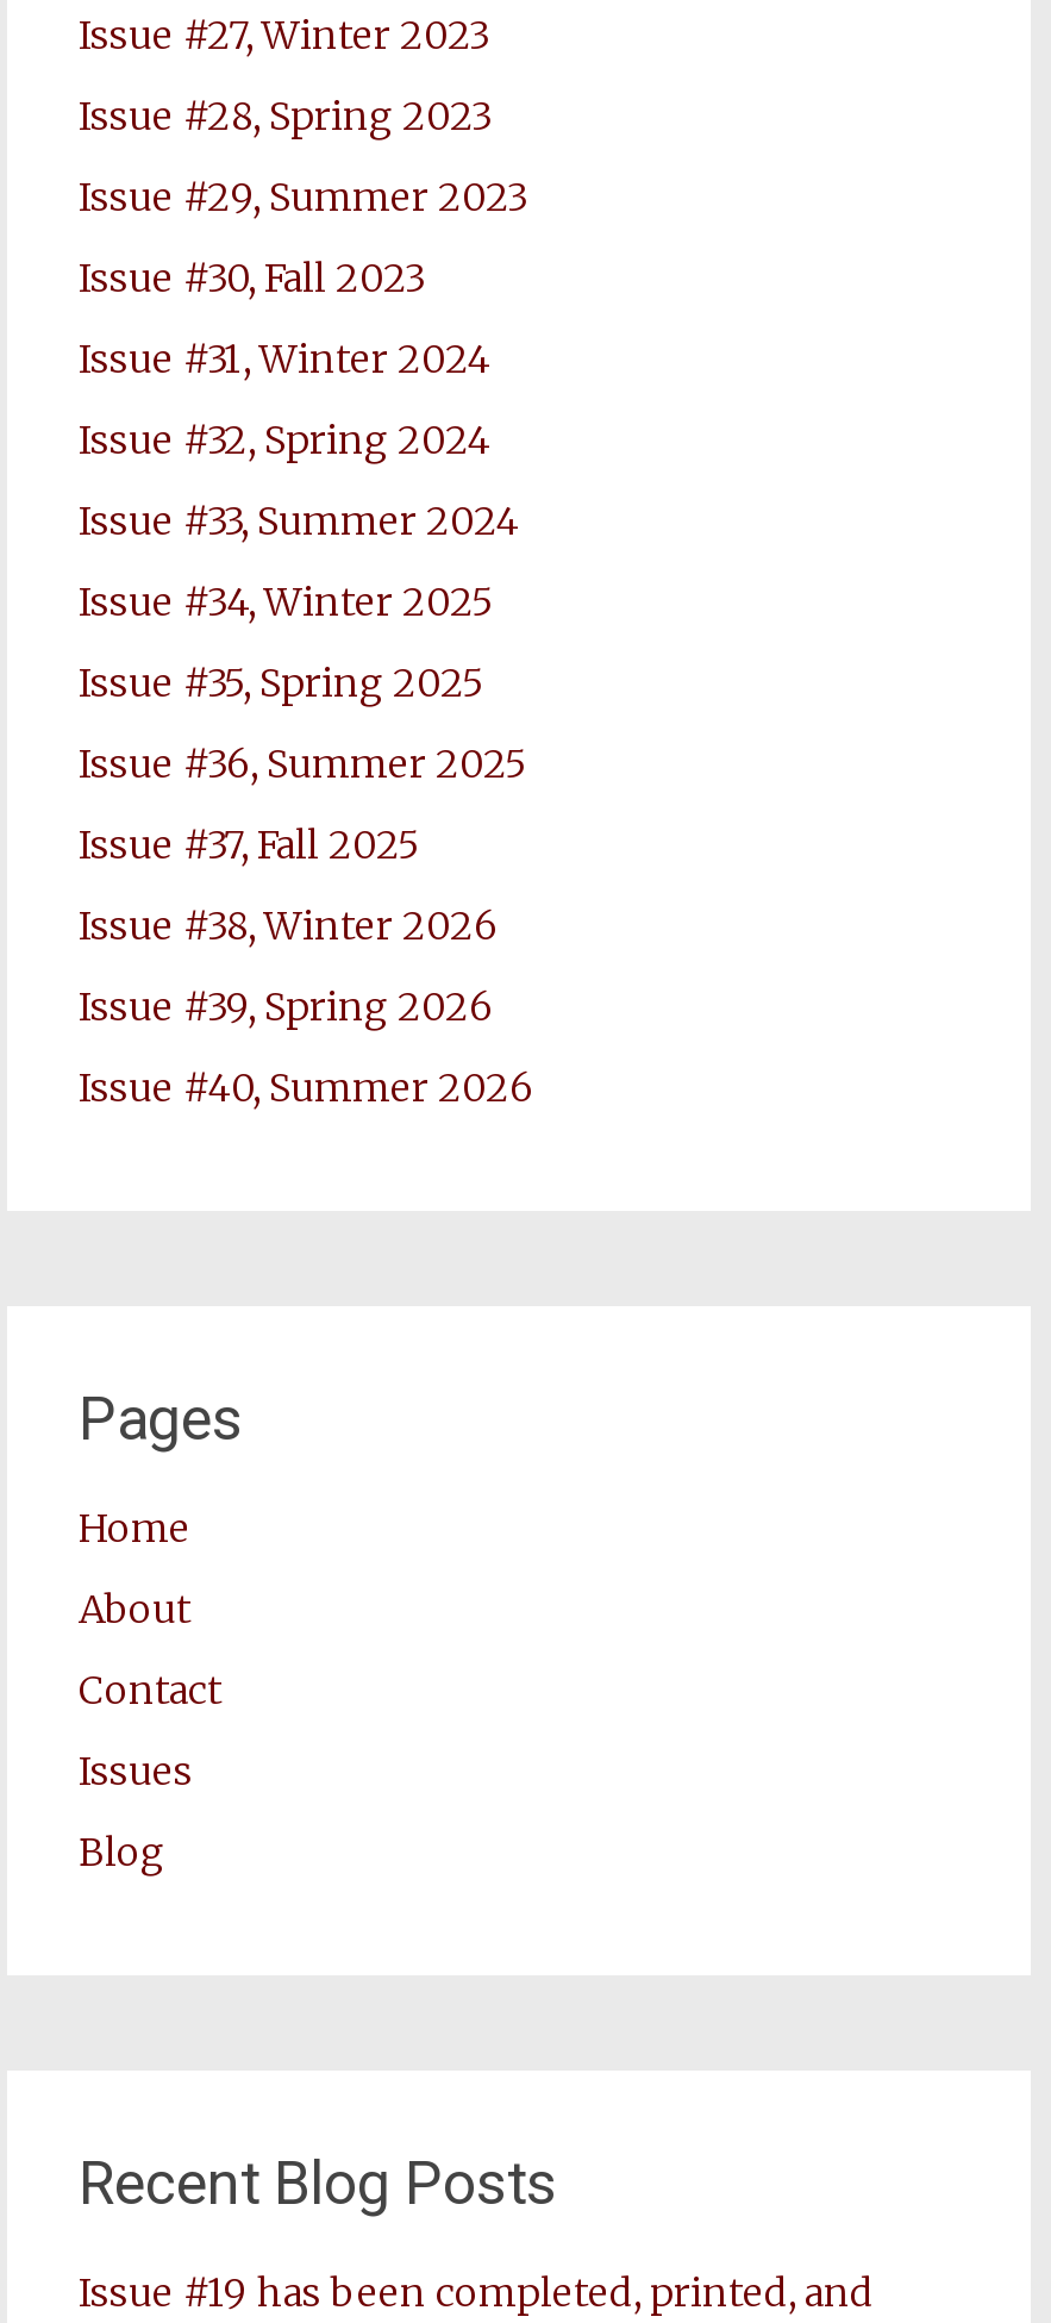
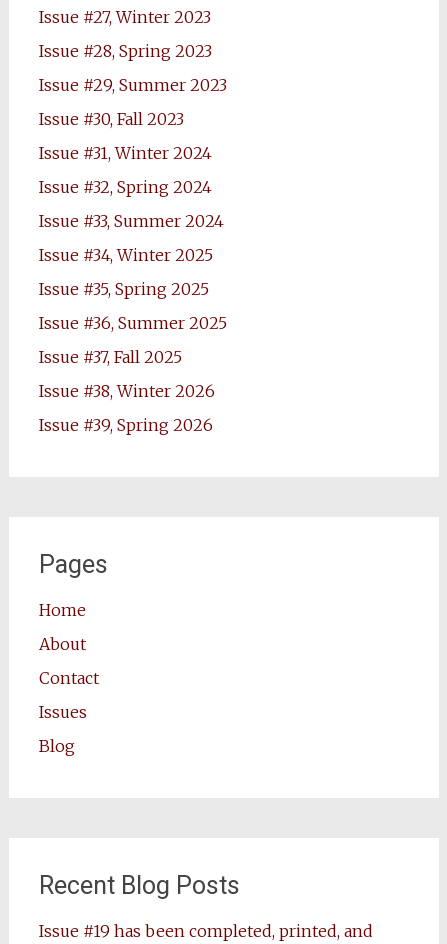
[79,1063,533,1111] Issue #40, Summer 2026 -> none

